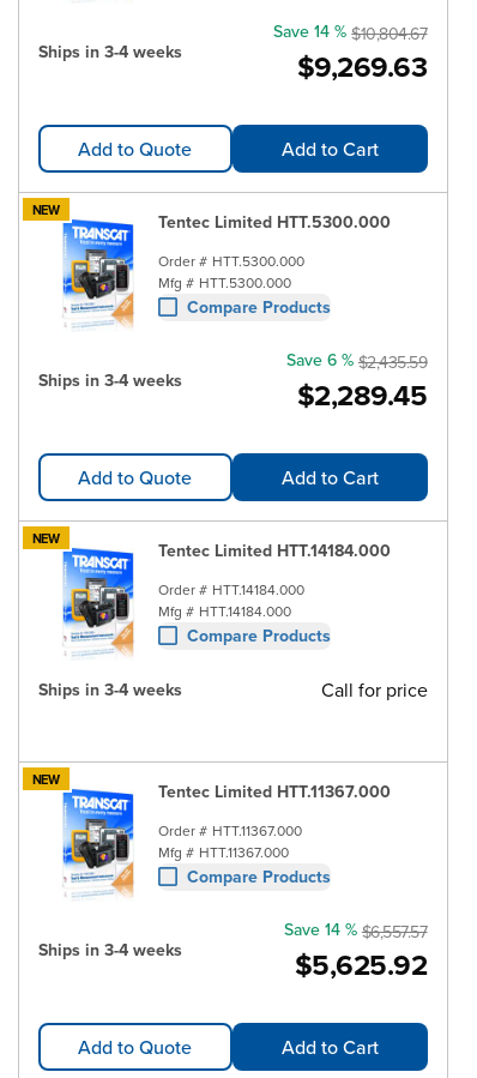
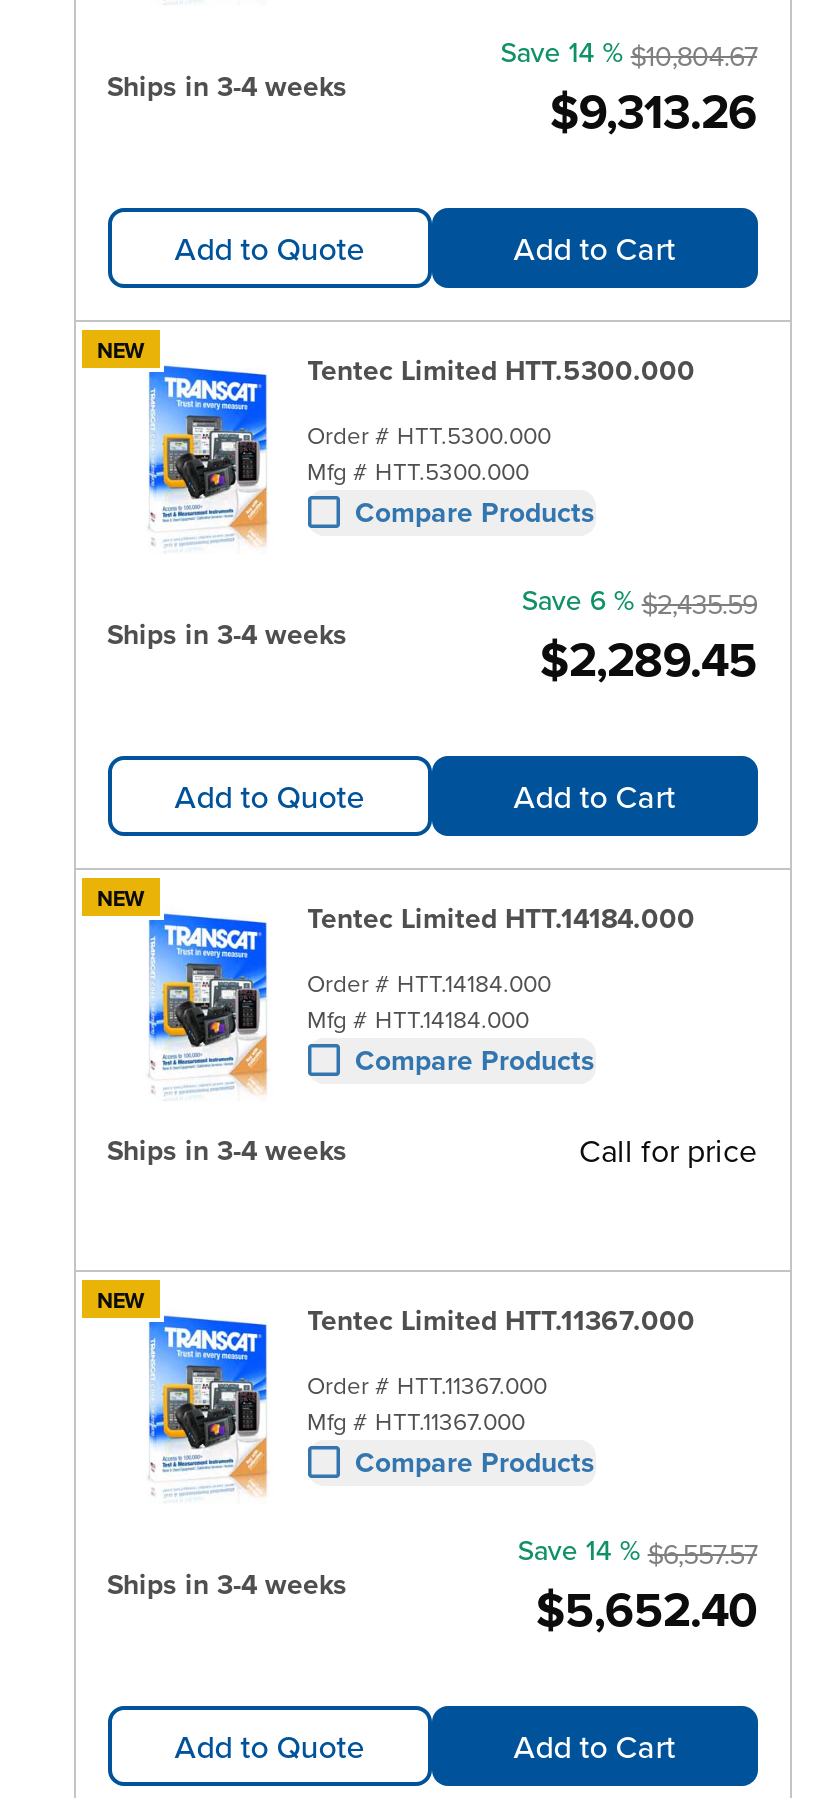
[297,45,427,87] $9,269.63 -> [550,75,757,145] $9,313.26
[295,943,427,985] $5,625.92 -> [536,1573,757,1643] $5,652.40

